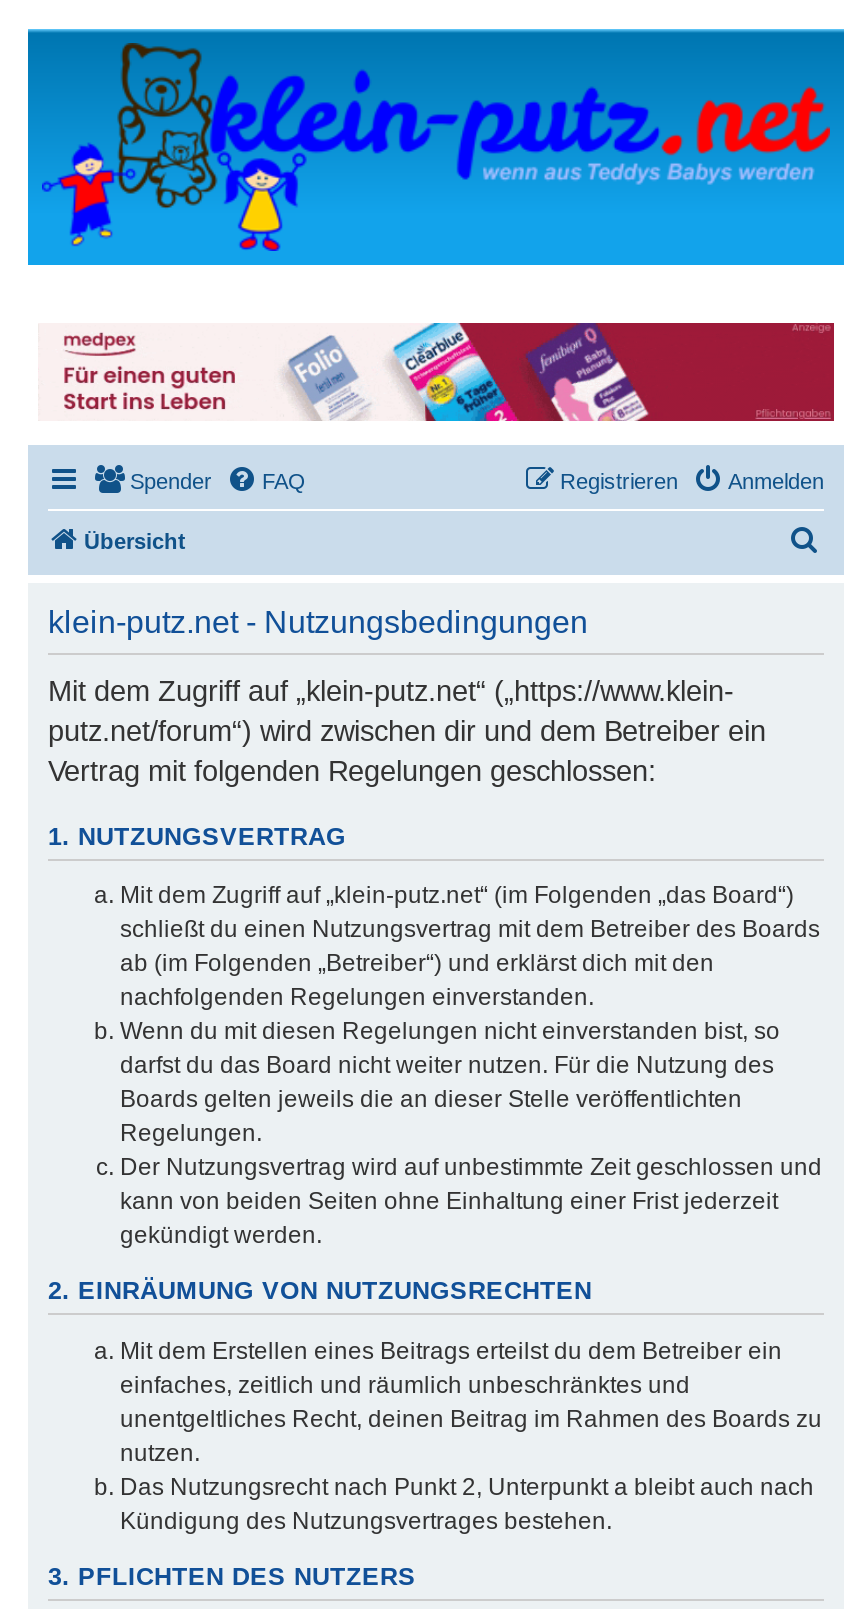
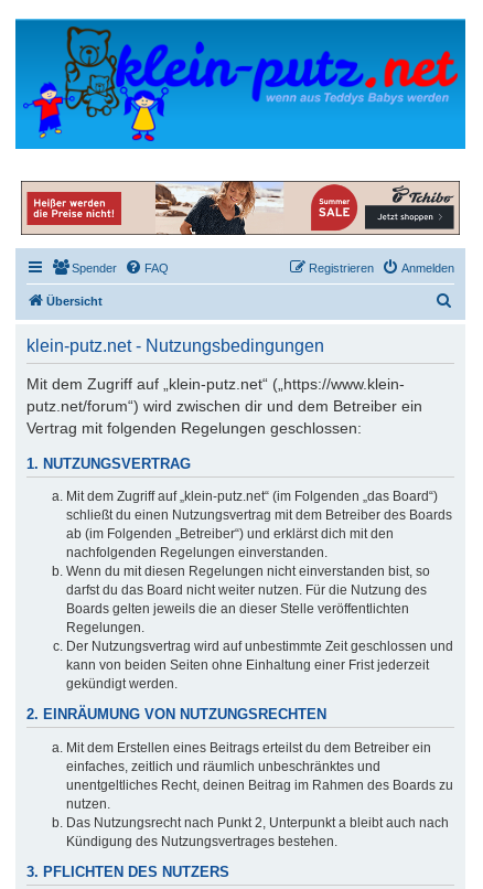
[38,321,834,423] [image] -> [20,180,460,236] [image]

